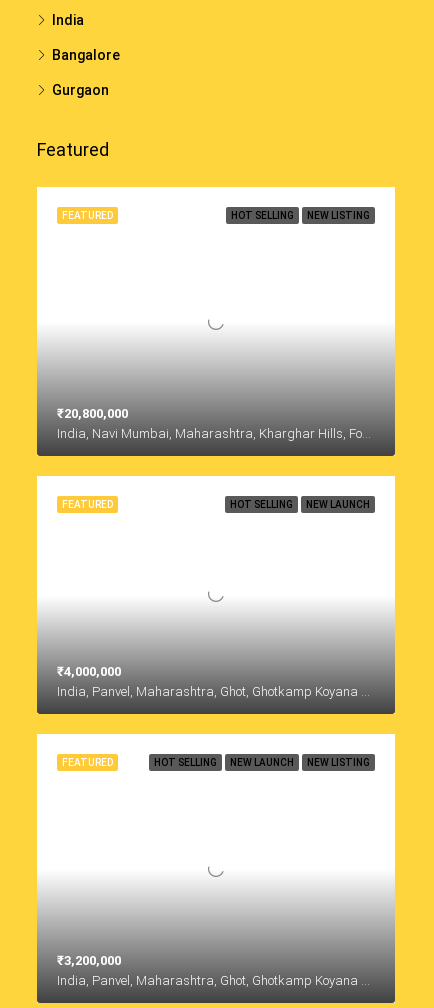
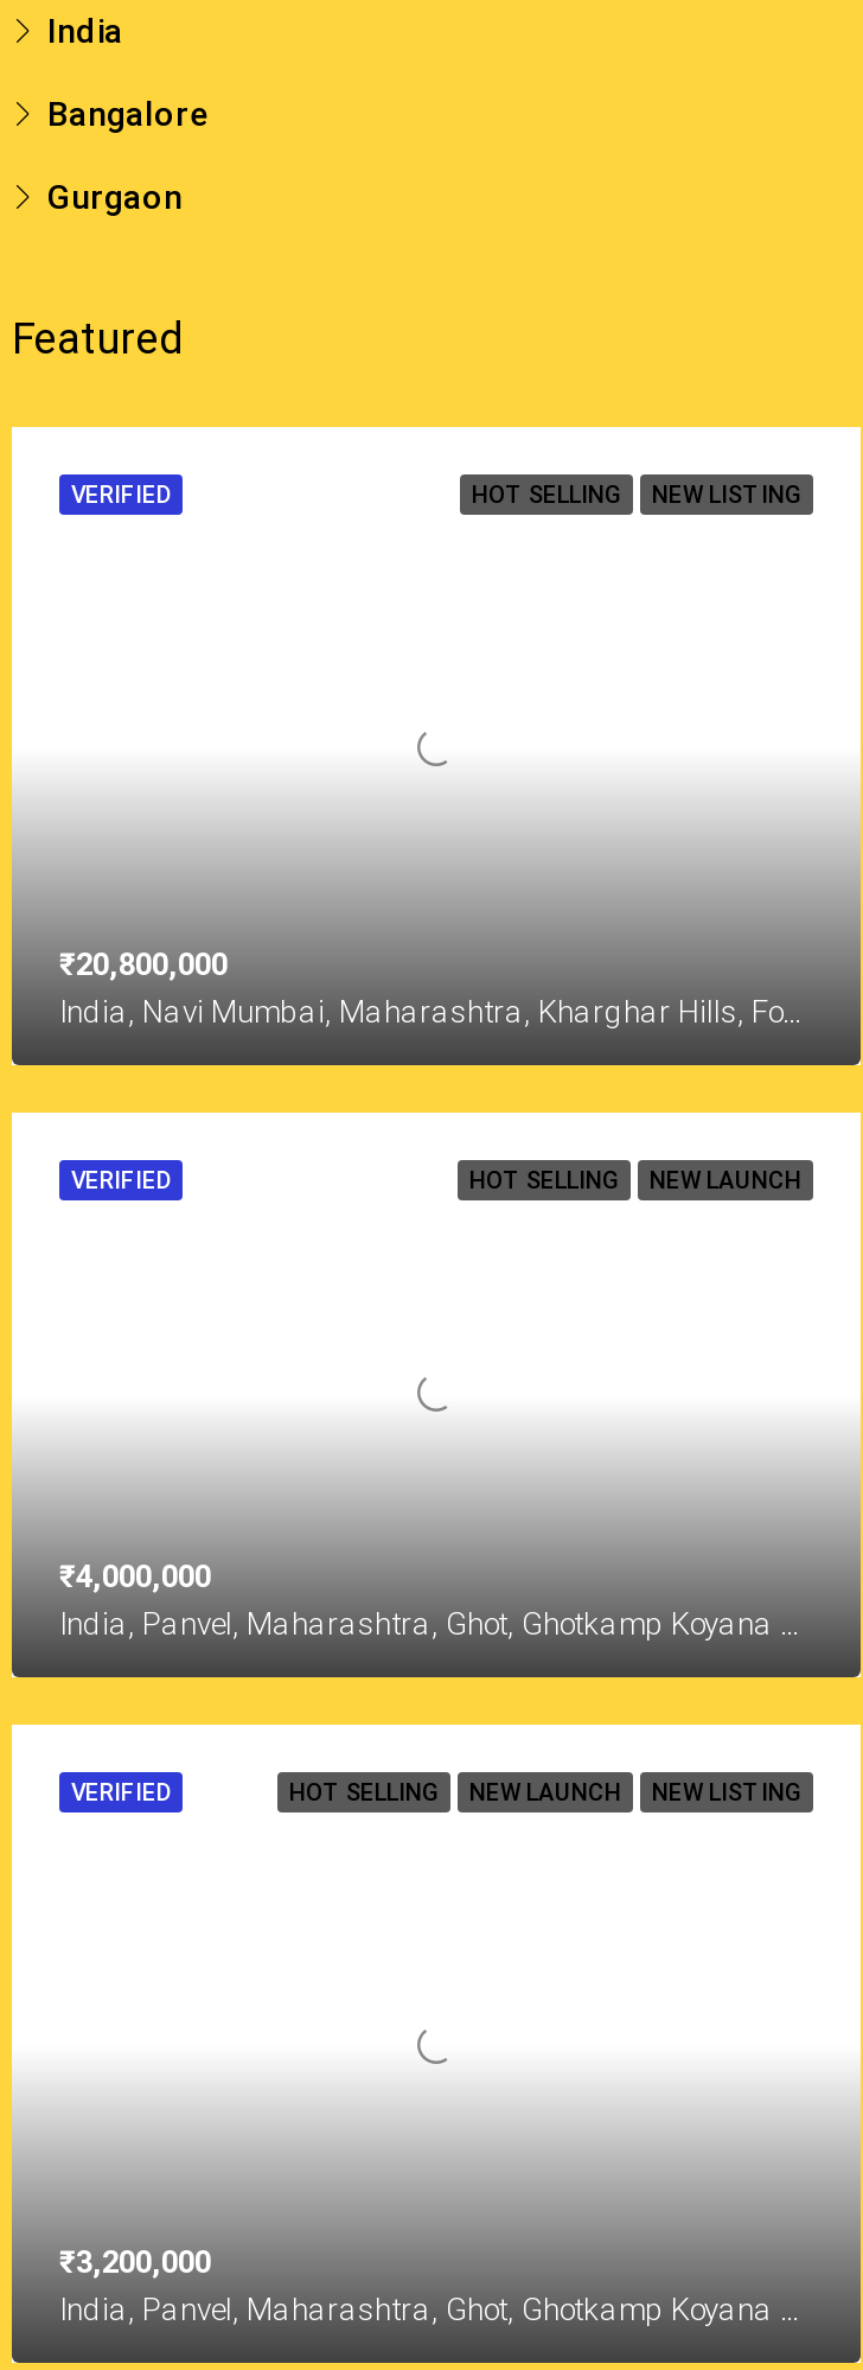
[62,210,113,221] FEATURED -> [71,482,171,508] VERIFIED
[62,498,113,509] FEATURED -> [71,1166,171,1192] VERIFIED
[62,757,113,768] FEATURED -> [71,1780,171,1806] VERIFIED

